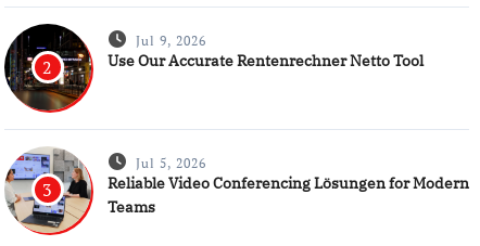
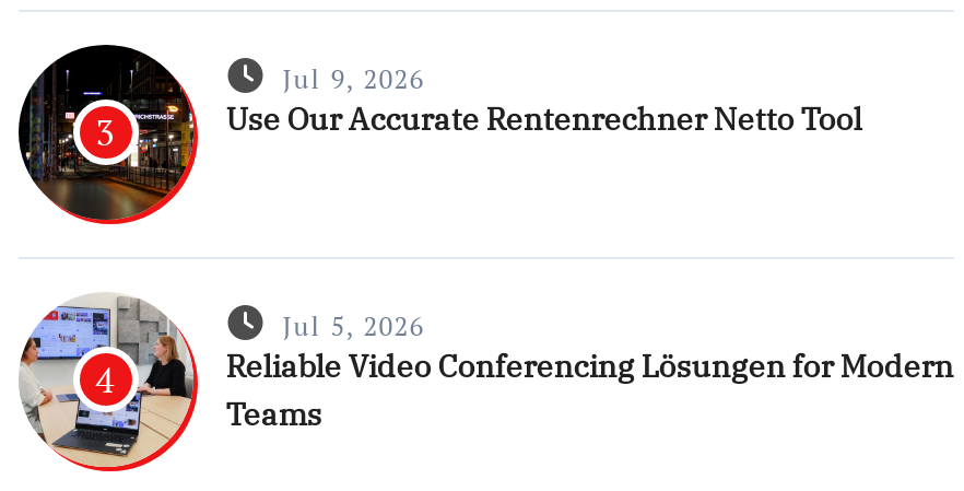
[43,55,52,79] 2 -> [96,108,115,156] 3
[43,178,52,201] 3 -> [96,355,115,403] 4

